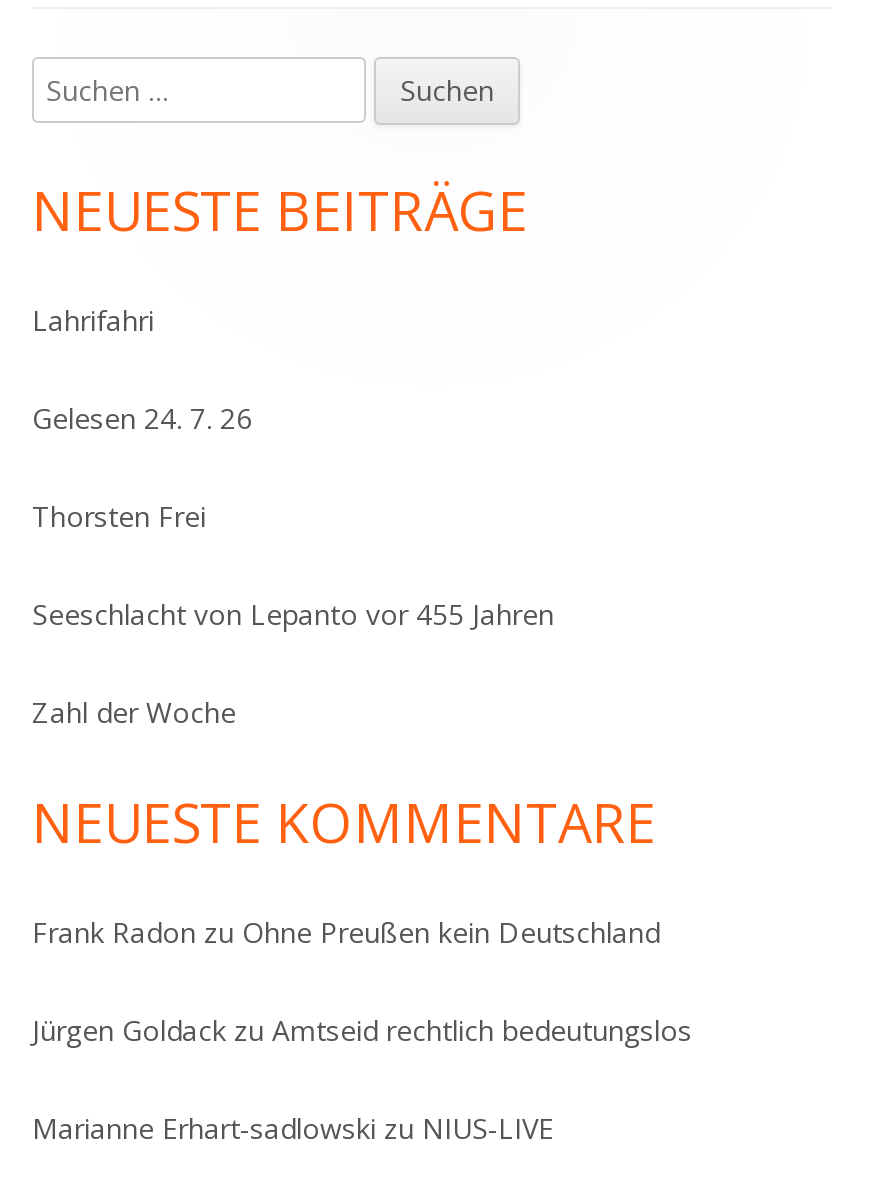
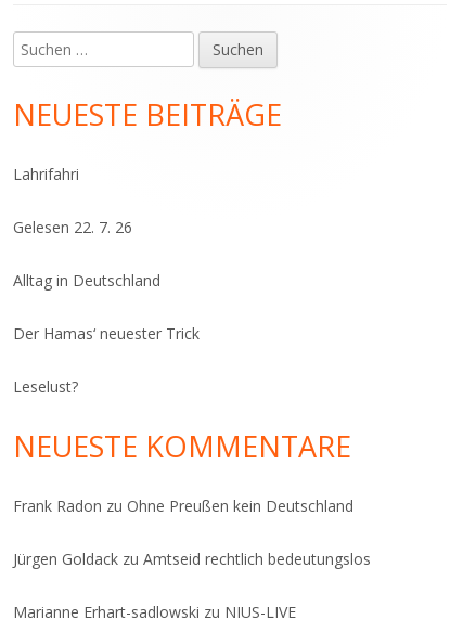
[32,399,252,437] Gelesen 24. 7. 26 -> [13,217,132,237] Gelesen 22. 7. 26
[32,497,206,535] Thorsten Frei -> [13,270,160,291] Alltag in Deutschland
[32,595,554,633] Seeschlacht von Lepanto vor 455 Jahren -> [13,323,200,344] Der Hamas‘ neuester Trick
[32,693,236,731] Zahl der Woche -> [13,376,78,397] Leselust?

